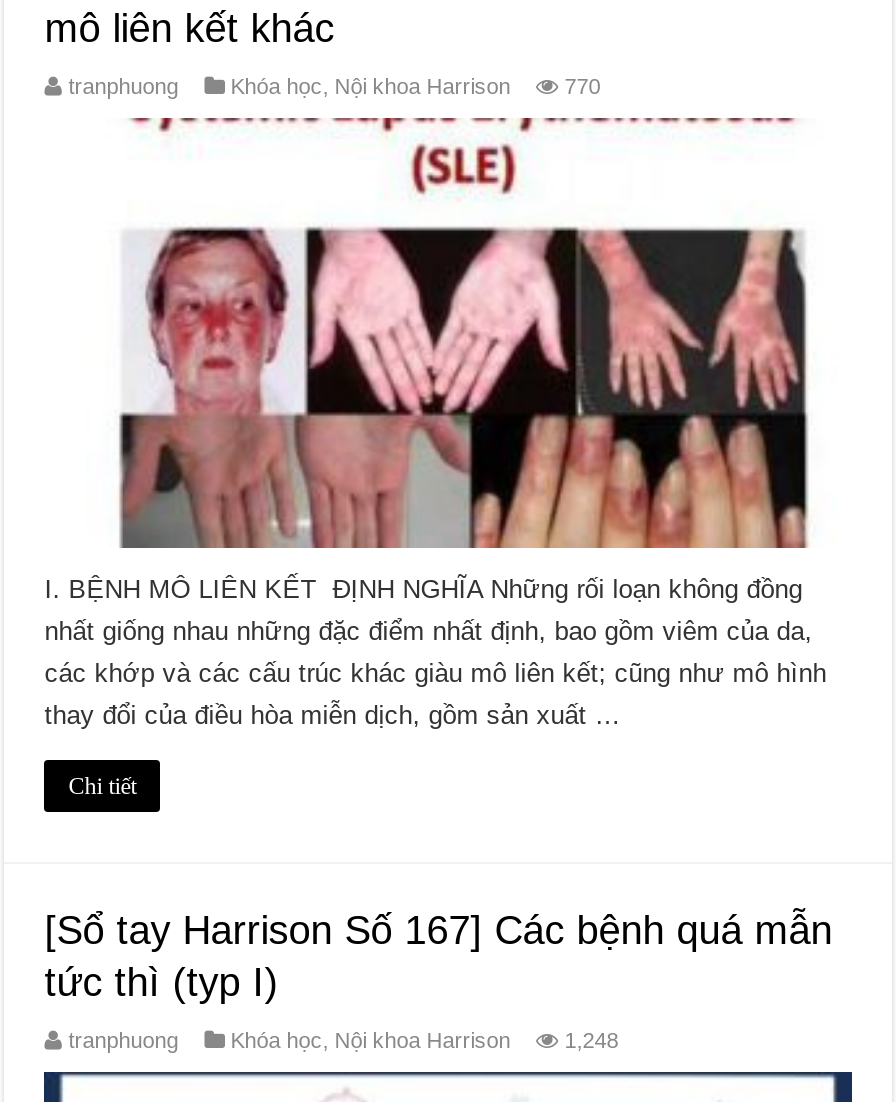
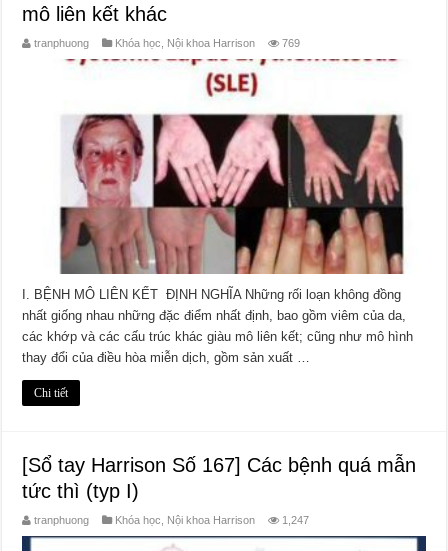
[564,74,600,98] 770 -> [282,37,300,49] 769
[564,1028,618,1052] 1,248 -> [282,514,309,526] 1,247

